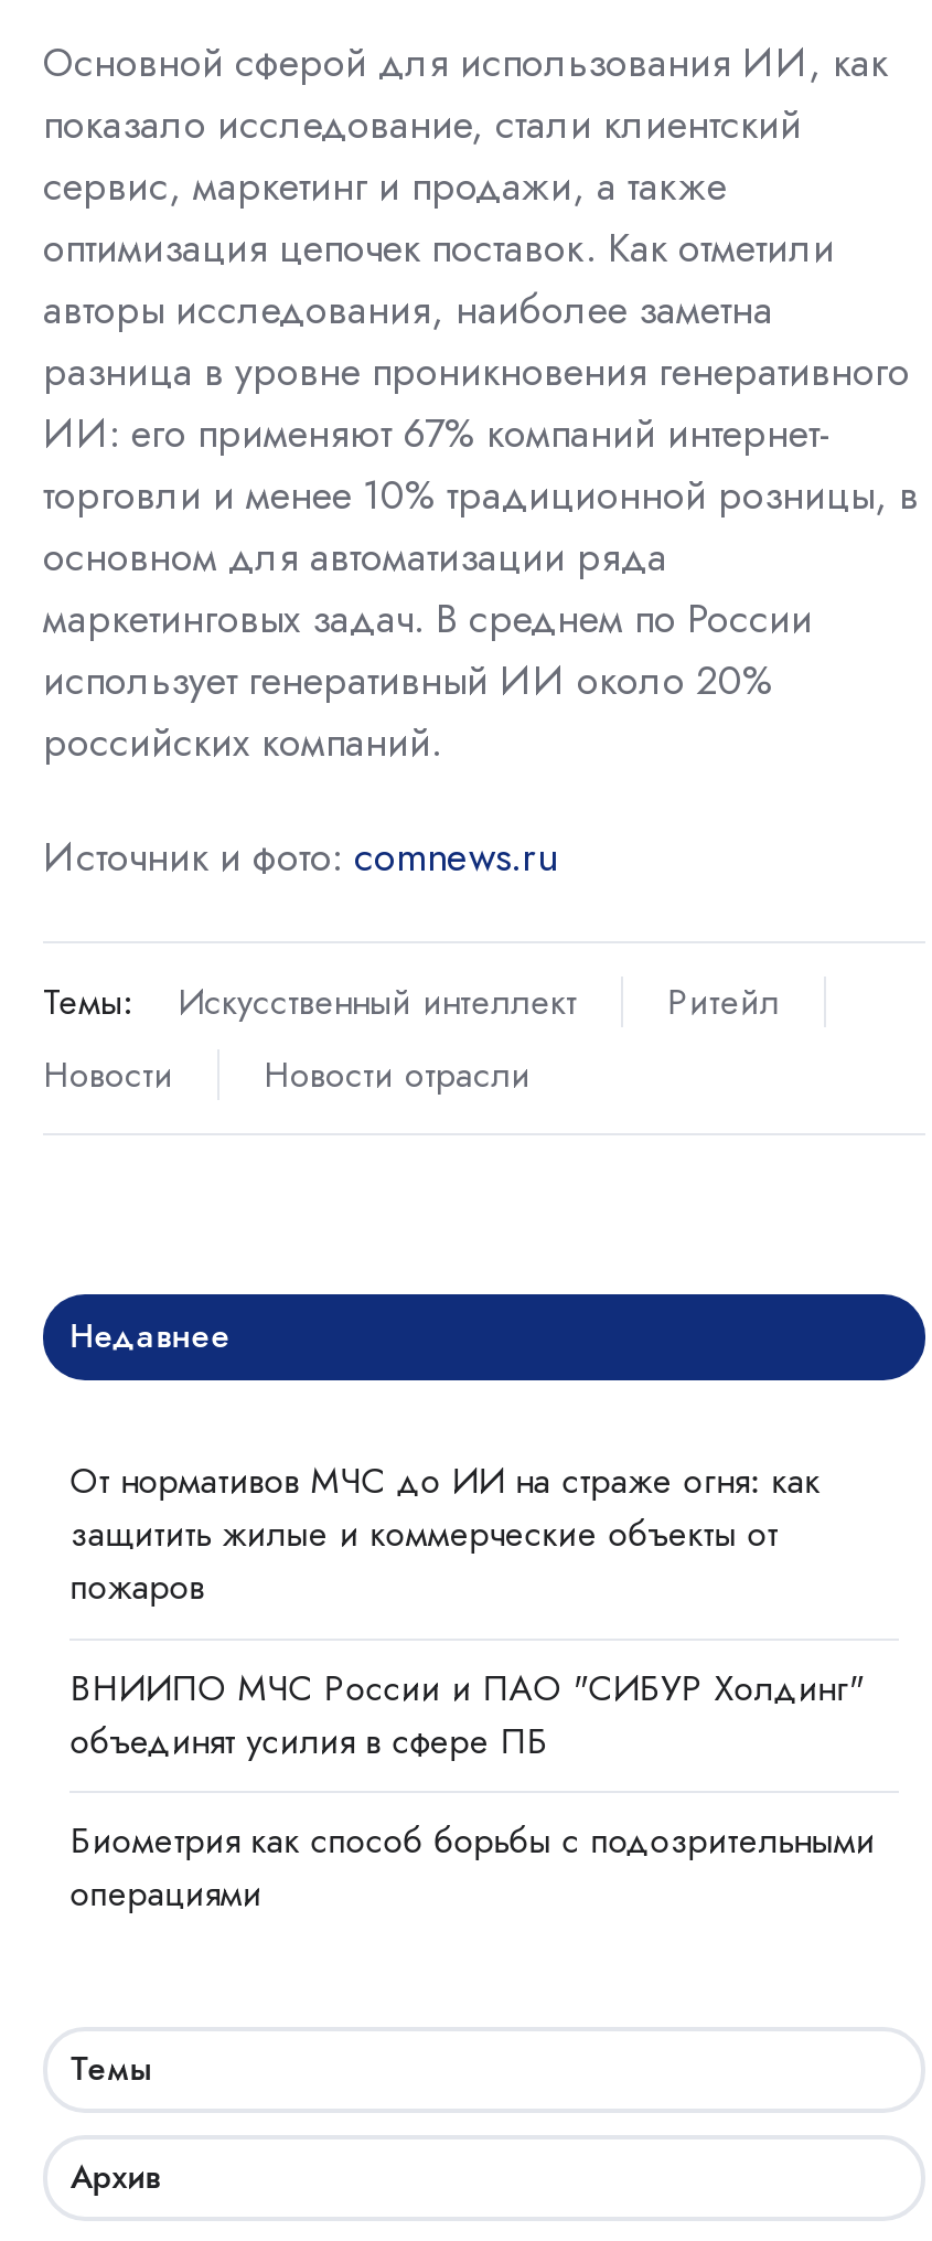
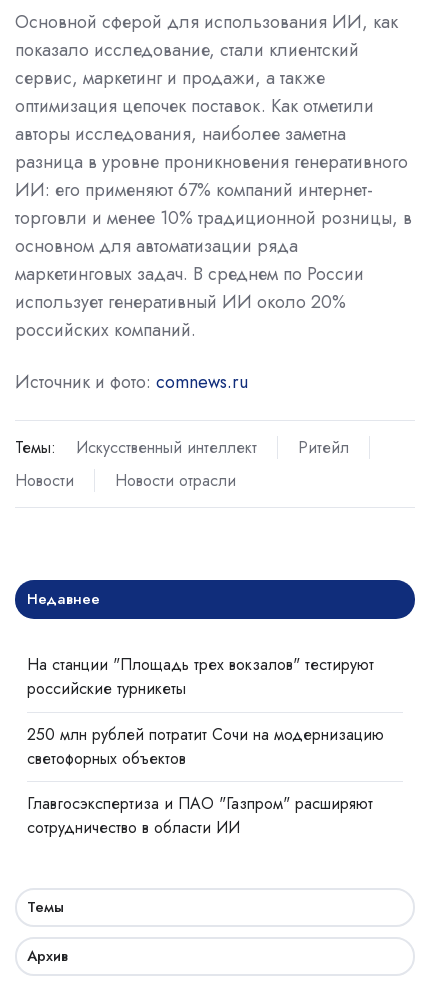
[70,1456,820,1613] От нормативов МЧС до ИИ на страже огня: как | защитить жилые и коммерческие объекты от | пожаров -> [27,653,374,700] На станции "Площадь трех вокзалов" тестируют | российские турникеты
[70,1662,864,1766] ВНИИПО МЧС России и ПАО "СИБУР Холдинг" | объединят усилия в сфере ПБ -> [27,723,384,770] 250 млн рублей потратит Сочи на модернизацию | светофорных объектов
[70,1815,875,1918] Биометрия как способ борьбы с подозрительными | операциями -> [27,792,373,839] Главгосэкспертиза и ПАО "Газпром" расширяют | сотрудничество в области ИИ

